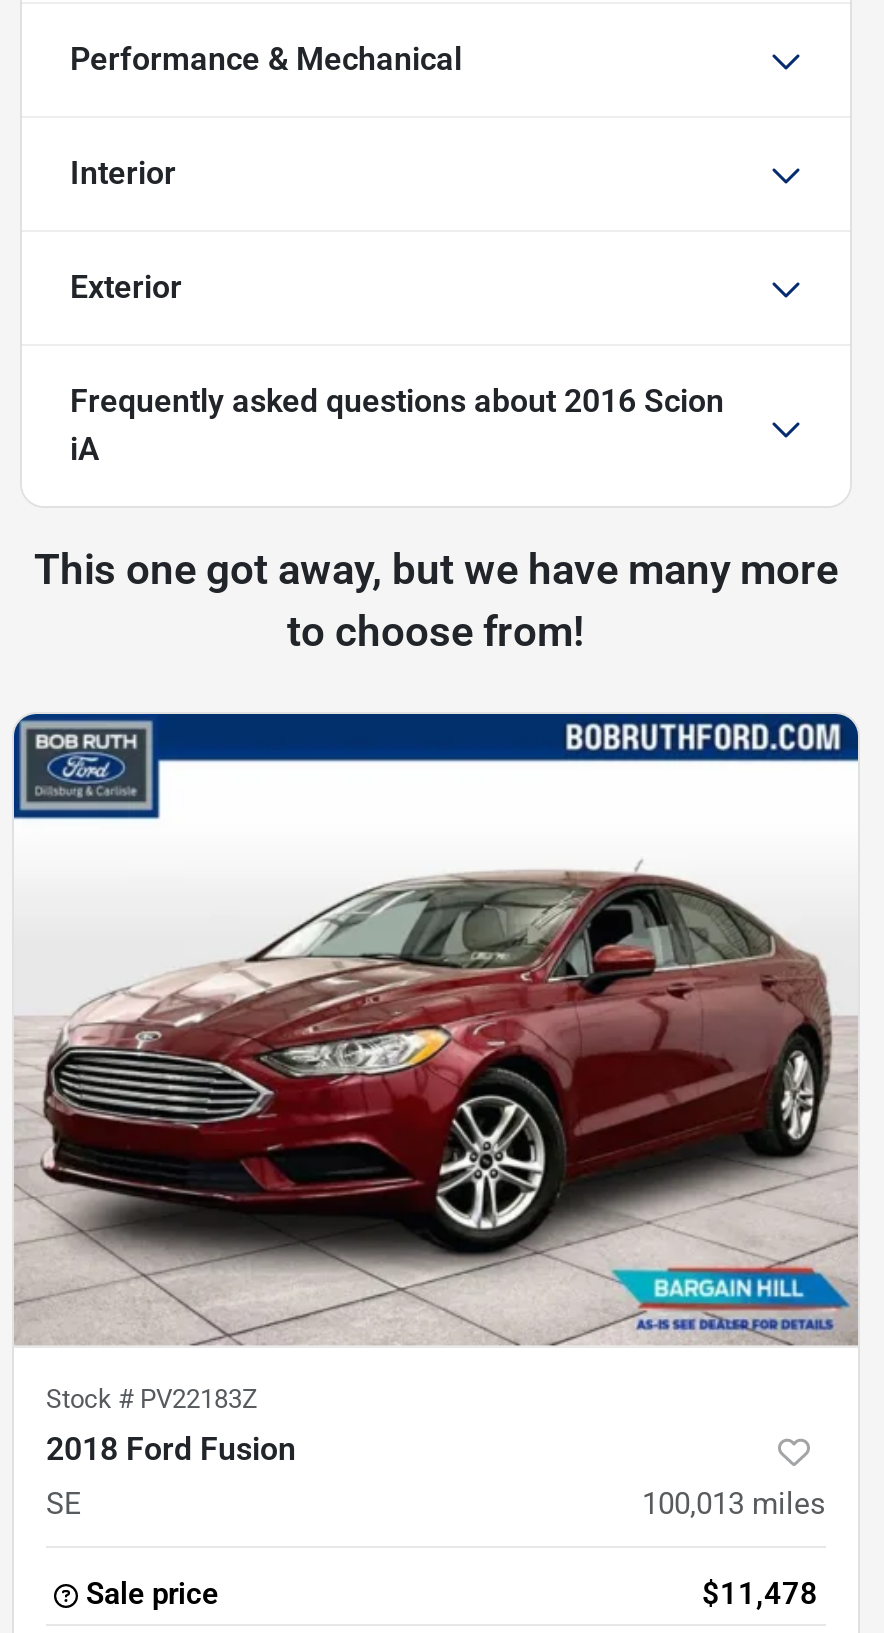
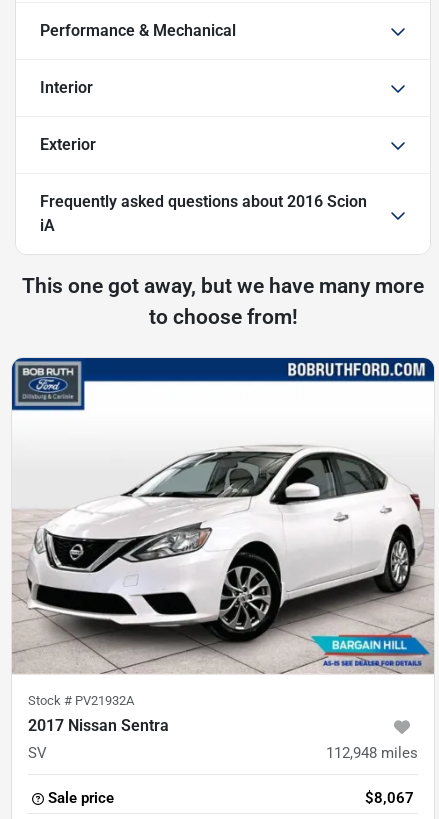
[40,862,834,1468] [image] | Stock #PV22183Z | 2018 Ford Fusion -> [27,436,421,735] [image] | Stock #PV21932A | 2017 Nissan Sentra
[46,1486,826,1522] SE | 100,013 miles -> [28,744,418,762] SV | 112,948 miles
[702,1576,818,1612] $11,478 -> [365,789,414,807] $8,067

